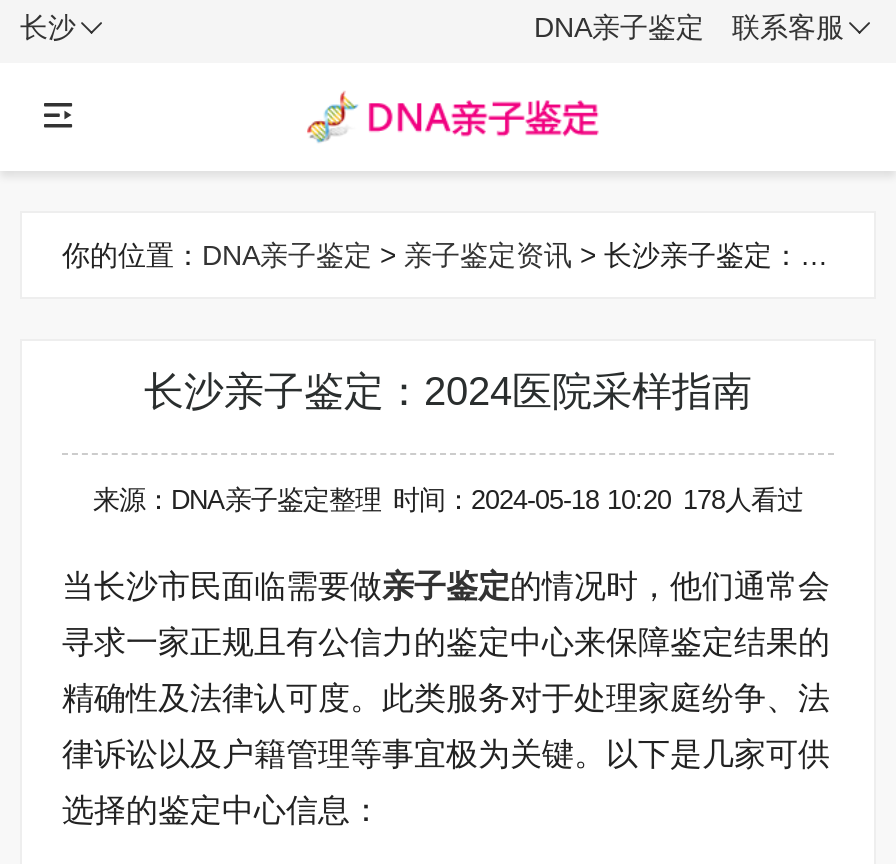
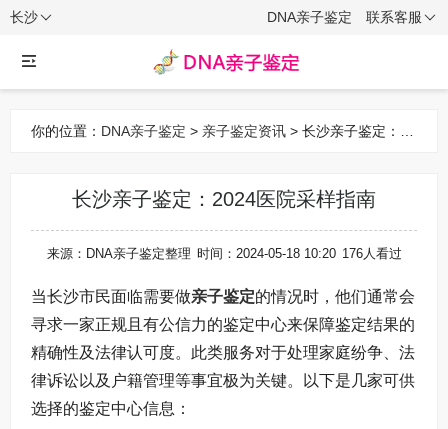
[93,485,803,515] 来源：DNA亲子鉴定整理 时间：2024-05-18 10:20 178人看过 -> [46,246,401,261] 来源：DNA亲子鉴定整理 时间：2024-05-18 10:20 176人看过

